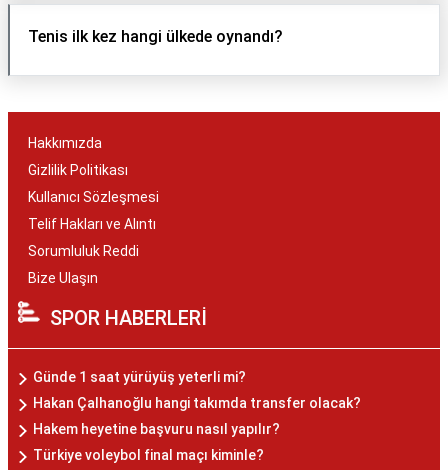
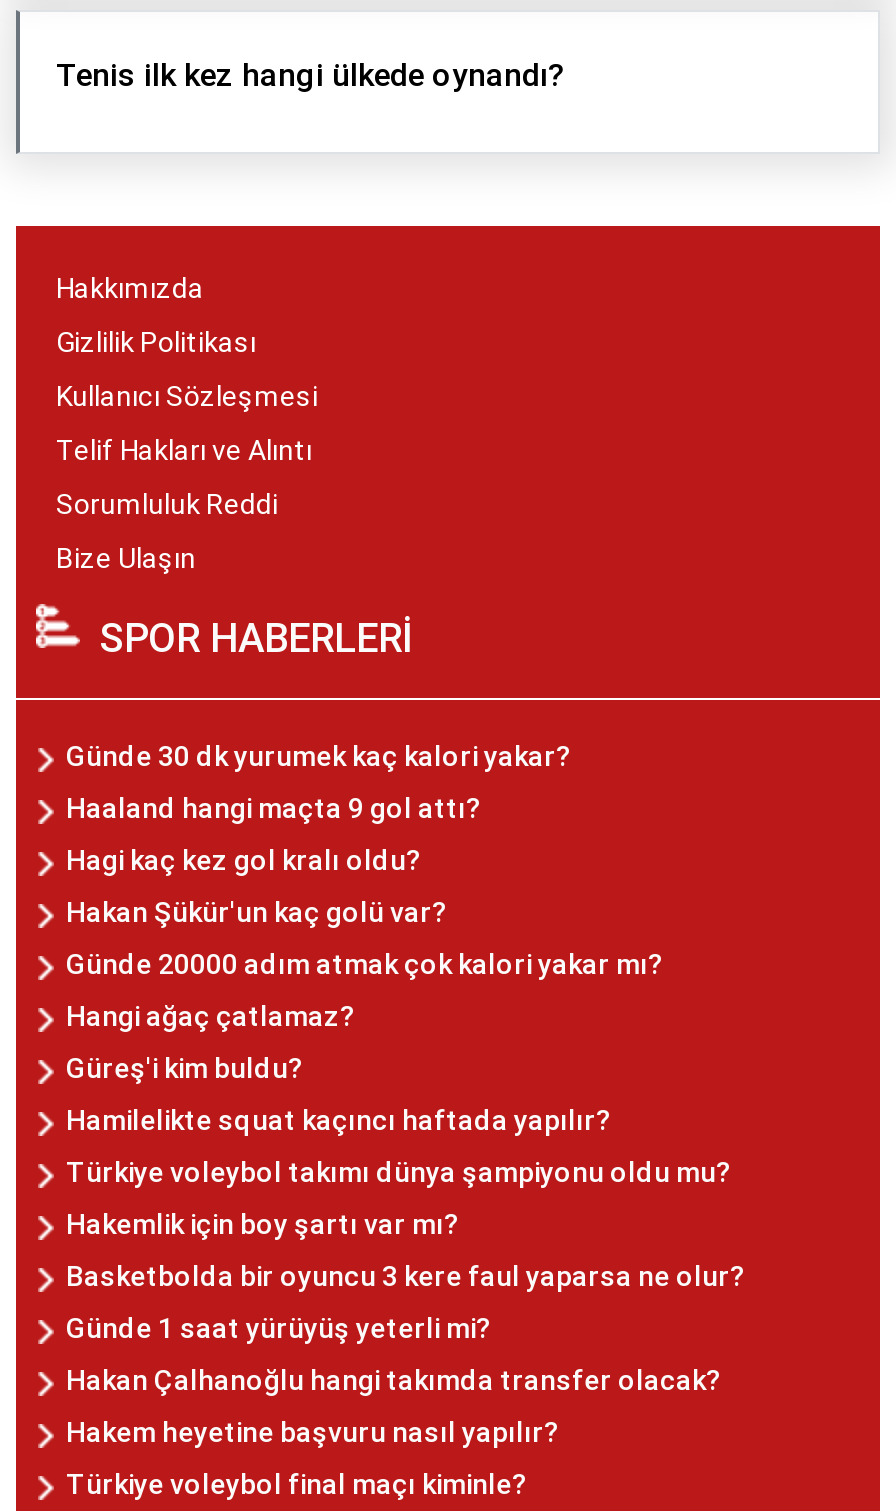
none -> [66,741,746,1293] Günde 30 dk yurumek kaç kalori yakar? | Haaland hangi maçta 9 gol attı? | Hagi kaç kez gol kralı oldu? | Hakan Şükür'un kaç golü var? | Günde 20000 adım atmak çok kalori yakar mı? | Hangi ağaç çatlamaz? | Güreş'i kim buldu? | Hamilelikte squat kaçıncı haftada yapılır? | Türkiye voleybol takımı dünya şampiyonu oldu mu? | Hakemlik için boy şartı var mı? | Basketbolda bir oyuncu 3 kere faul yaparsa ne olur?

